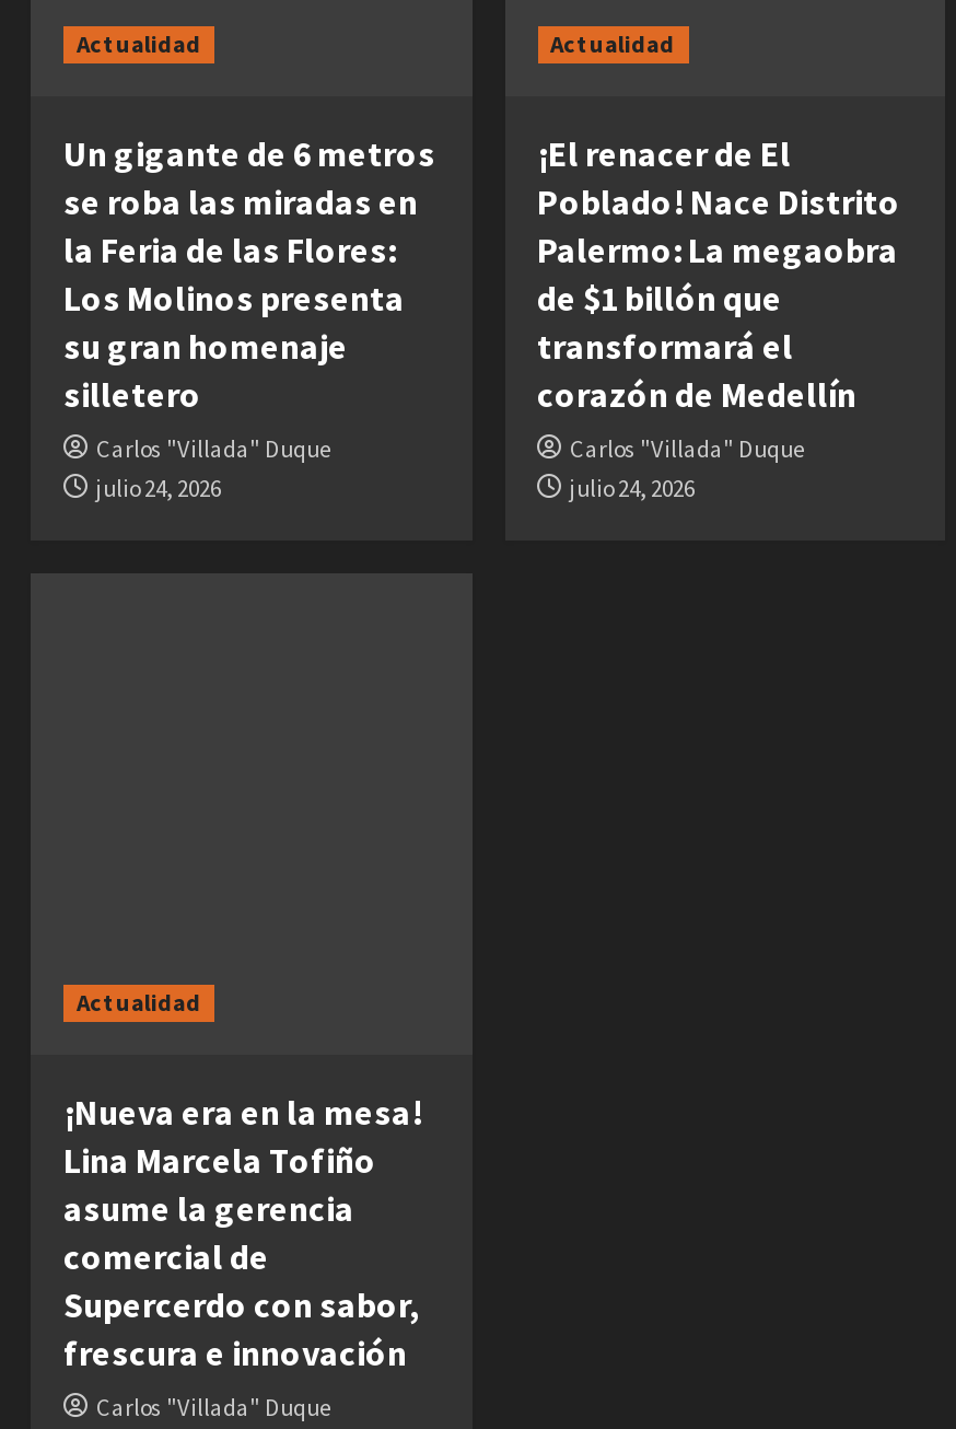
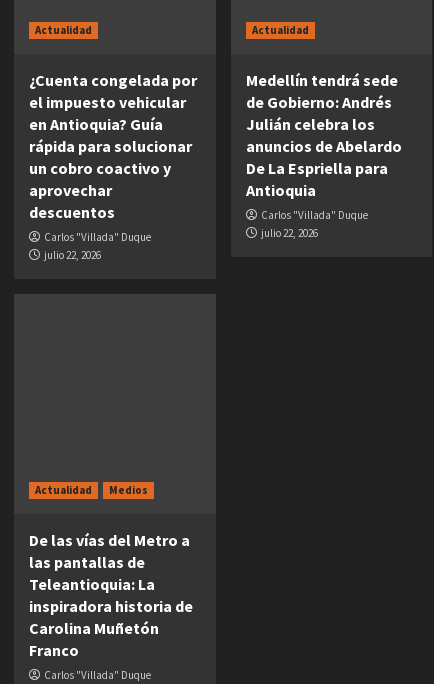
[63,133,435,417] Un gigante de 6 metros | se roba las miradas en | la Feria de las Flores: | Los Molinos presenta | su gran homenaje | silletero -> [29,70,197,222] ¿Cuenta congelada por | el impuesto vehicular | en Antioquia? Guía | rápida para solucionar | un cobro coactivo y | aprovechar | descuentos
[537,133,900,417] ¡El renacer de El | Poblado! Nace Distrito | Palermo: La megaobra | de $1 billón que | transformará el | corazón de Medellín -> [245,70,401,200] Medellín tendrá sede | de Gobierno: Andrés | Julián celebra los | anuncios de Abelardo | De La Espriella para | Antioquia
[96,474,221,505] julio 24, 2026 -> [44,248,101,262] julio 22, 2026
[570,474,695,505] julio 24, 2026 -> [260,226,317,240] julio 22, 2026
[63,1091,422,1376] ¡Nueva era en la mesa! | Lina Marcela Tofiño | asume la gerencia | comercial de | Supercerdo con sabor, | frescura e innovación -> [29,483,193,660] Medios | De las vías del Metro a | las pantallas de | Teleantioquia: La | inspiradora historia de | Carolina Muñetón | Franco

